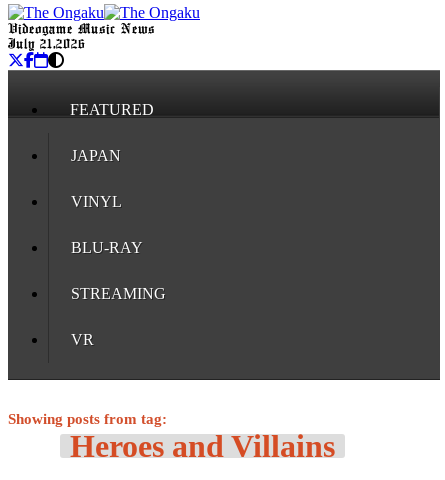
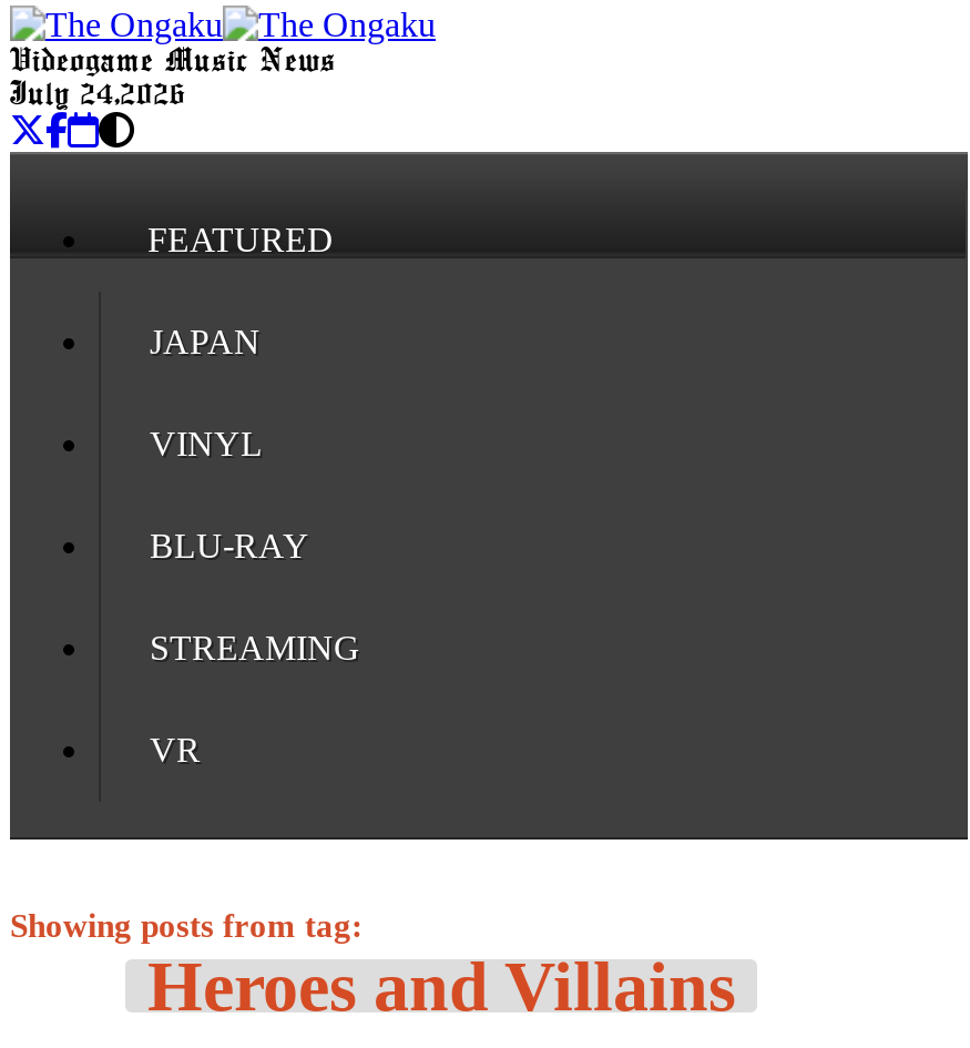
[8,38,85,51] July 21, 2026 -> [10,81,185,110] July 24, 2026

